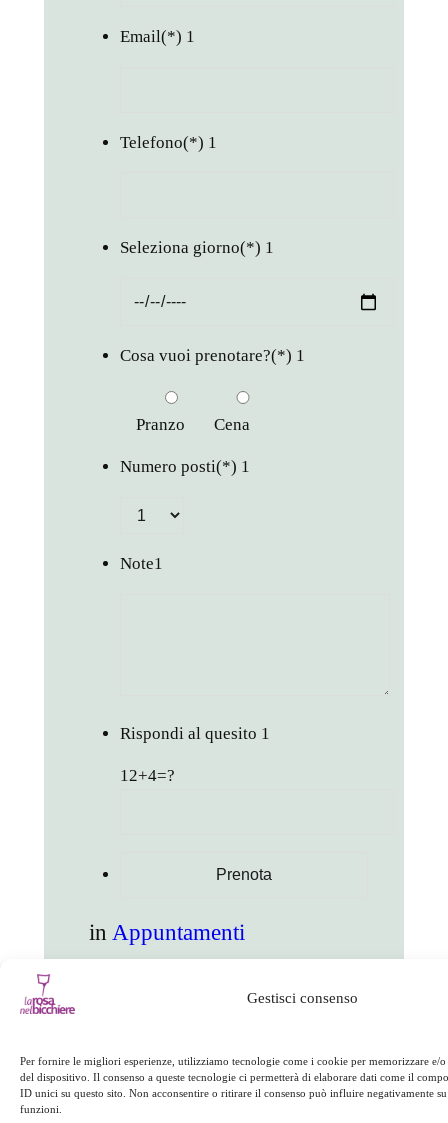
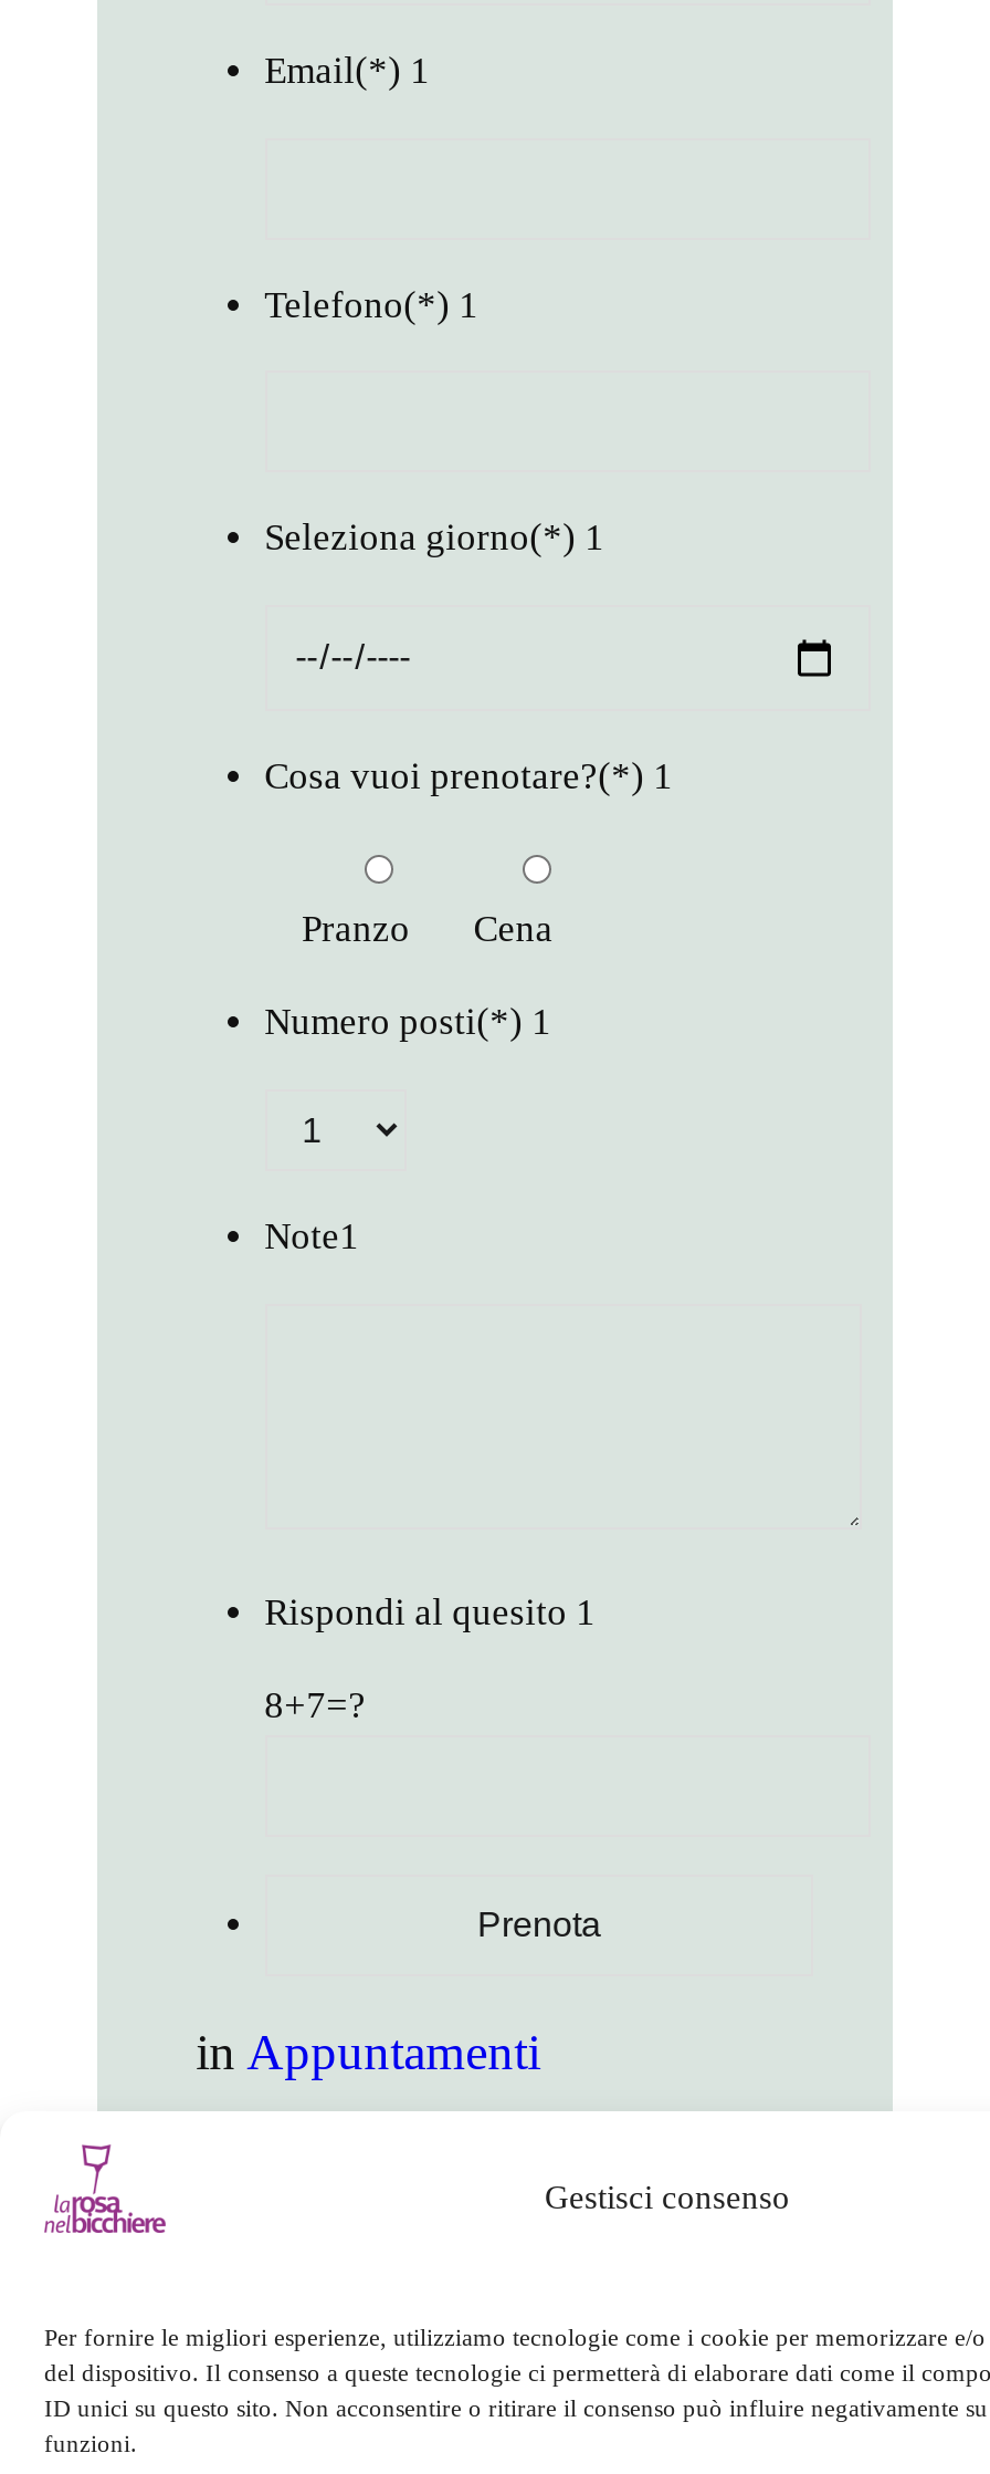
[120,766,175,785] 12+4=? -> [265,1685,366,1727] 8+7=?

